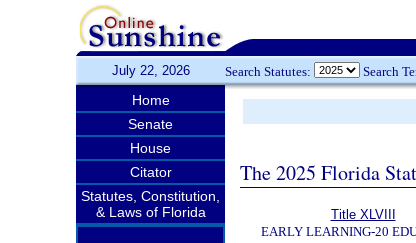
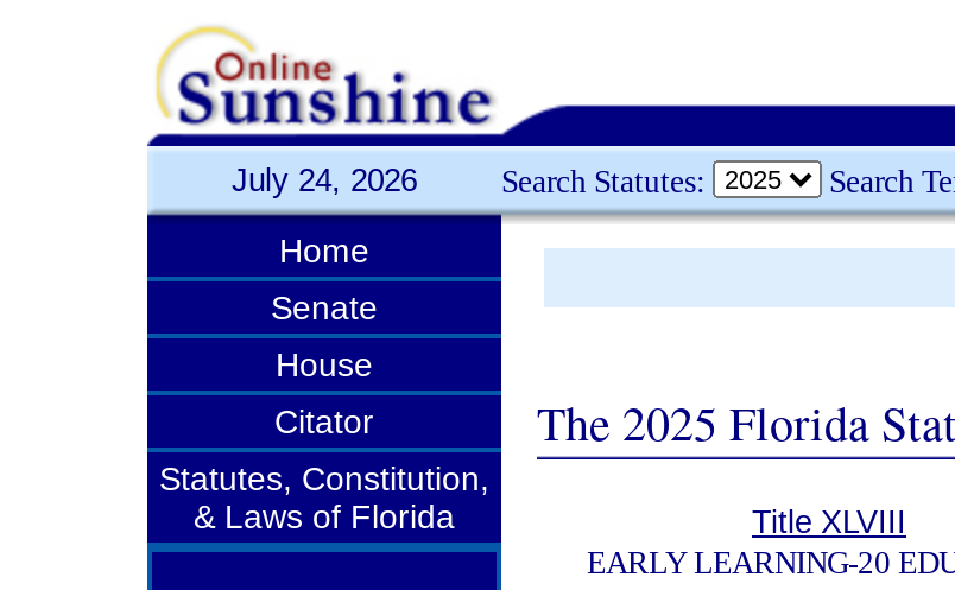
[111,63,189,78] July 22, 2026 -> [232,163,417,198] July 24, 2026

